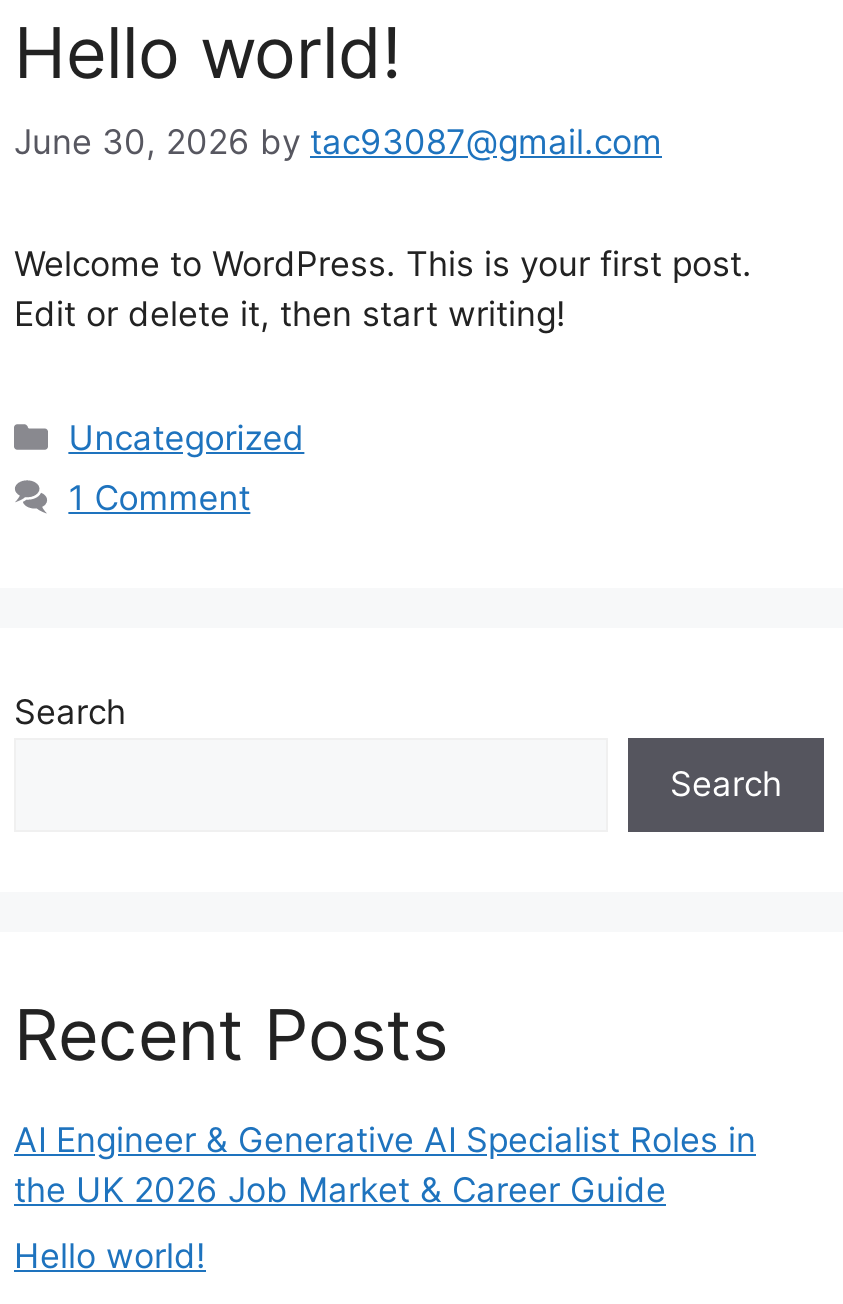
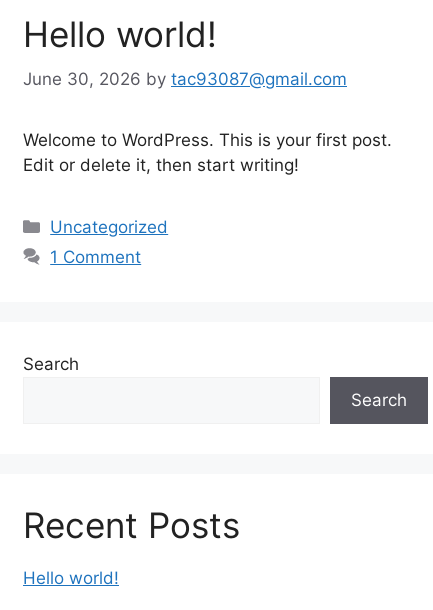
[14,1120,756,1210] AI Engineer & Generative AI Specialist Roles in | the UK 2026 Job Market & Career Guide -> none

